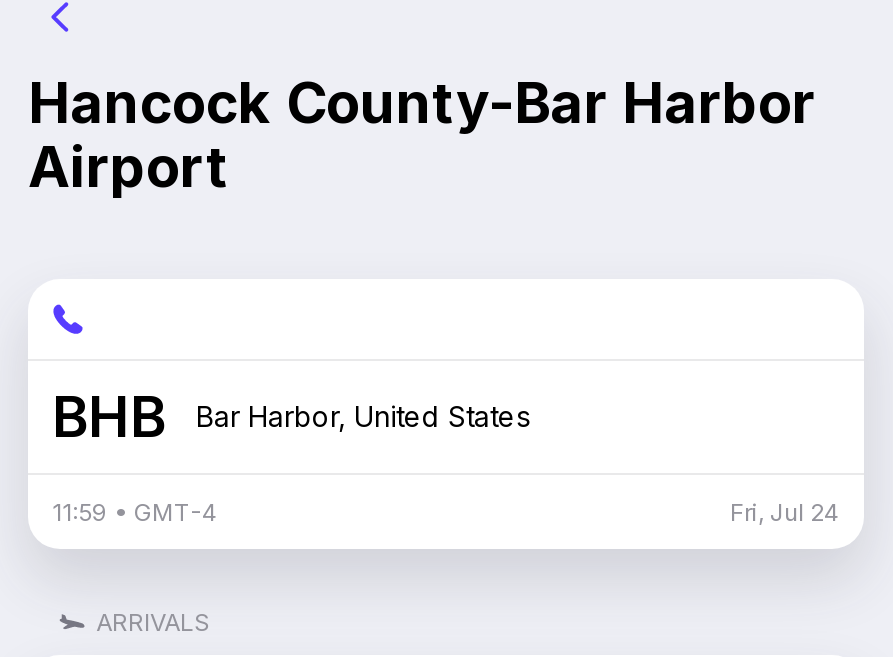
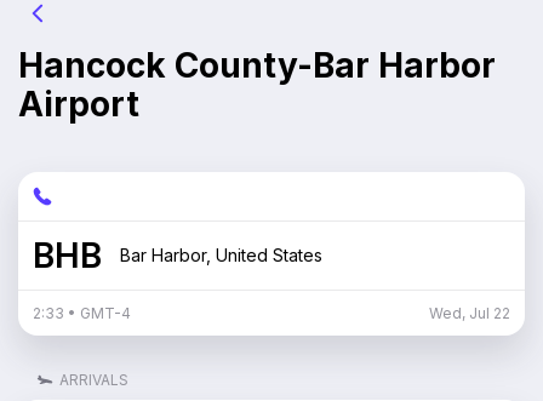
[52,497,218,527] 11:59 • GMT-4 -> [33,304,131,322] 2:33 • GMT-4
[730,497,840,527] Fri, Jul 24 -> [429,304,510,322] Wed, Jul 22

